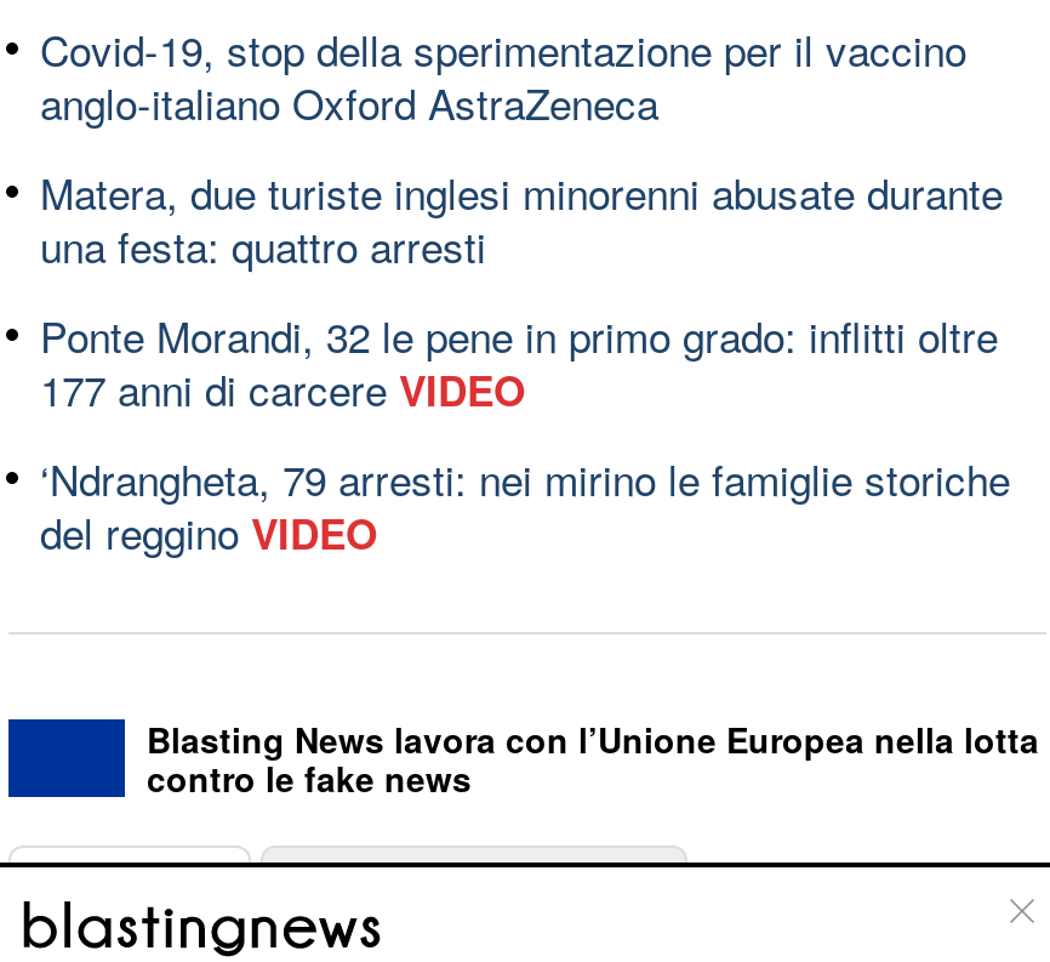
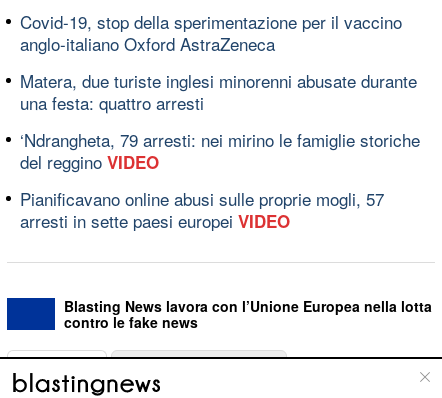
[40,303,998,417] Ponte Morandi, 32 le pene in primo grado: inflitti oltre | 177 anni di carcere VIDEO -> none
moved [40,446,1010,560] -> [20,126,420,173]: ‘Ndrangheta, 79 arresti: nei mirino le famiglie storiche | del reggino VIDEO
none -> [20,185,384,232] Pianificavano online abusi sulle proprie mogli, 57 | arresti in sette paesi europei VIDEO

